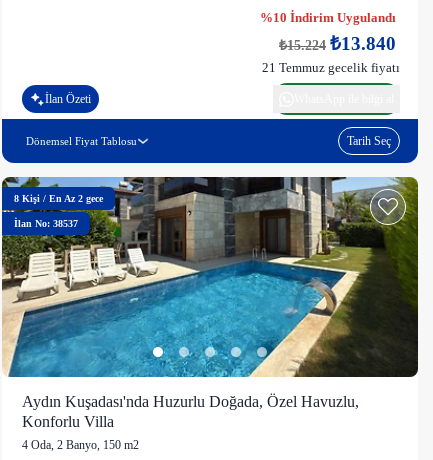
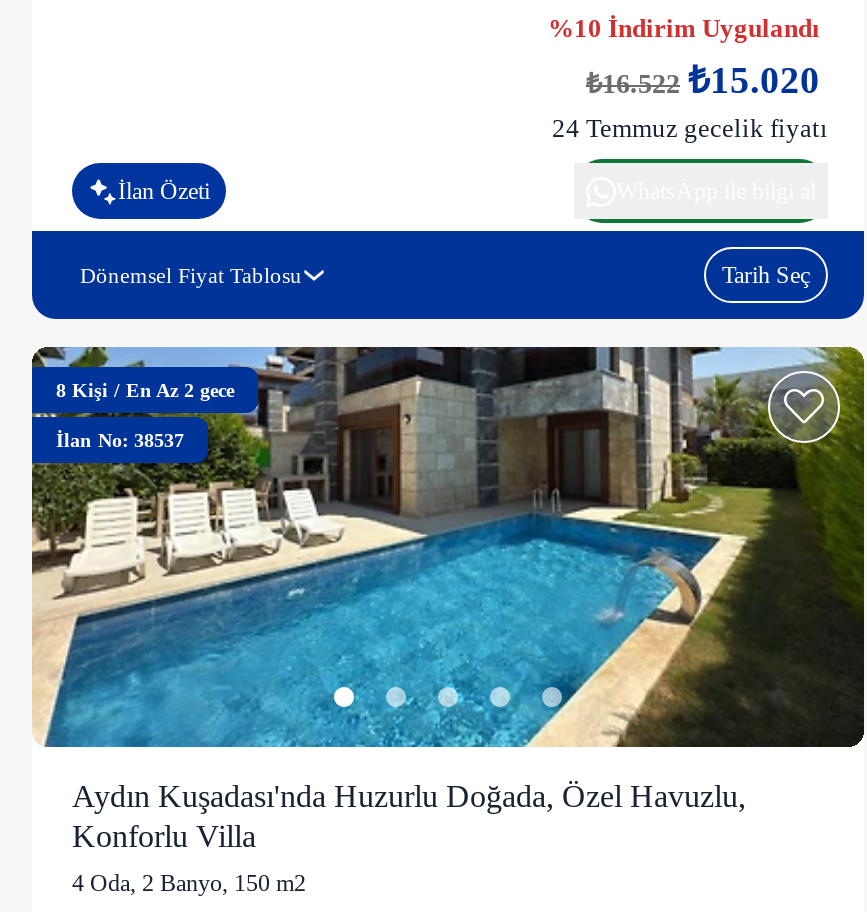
[279,33,396,54] ₺15.224 ₺13.840 -> [586,59,820,101] ₺16.522 ₺15.020
[262,60,400,75] 21 Temmuz gecelik fiyatı -> [552,113,828,143] 24 Temmuz gecelik fiyatı

